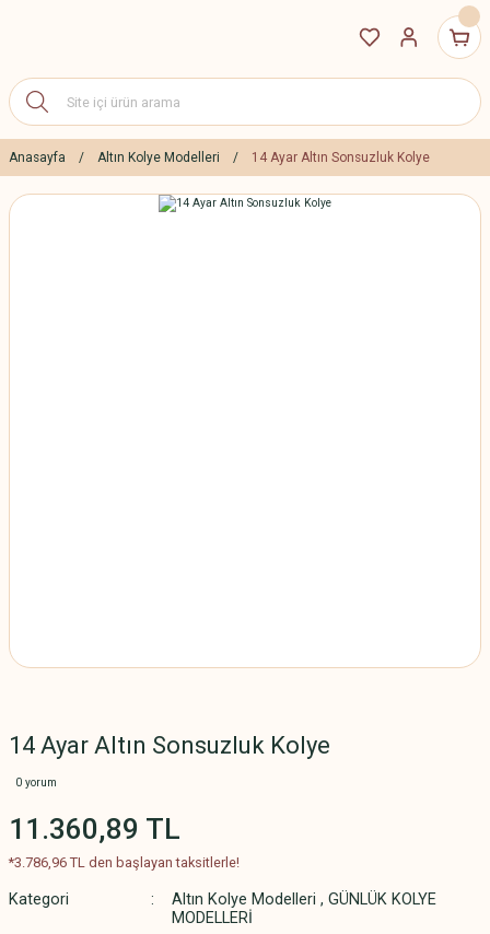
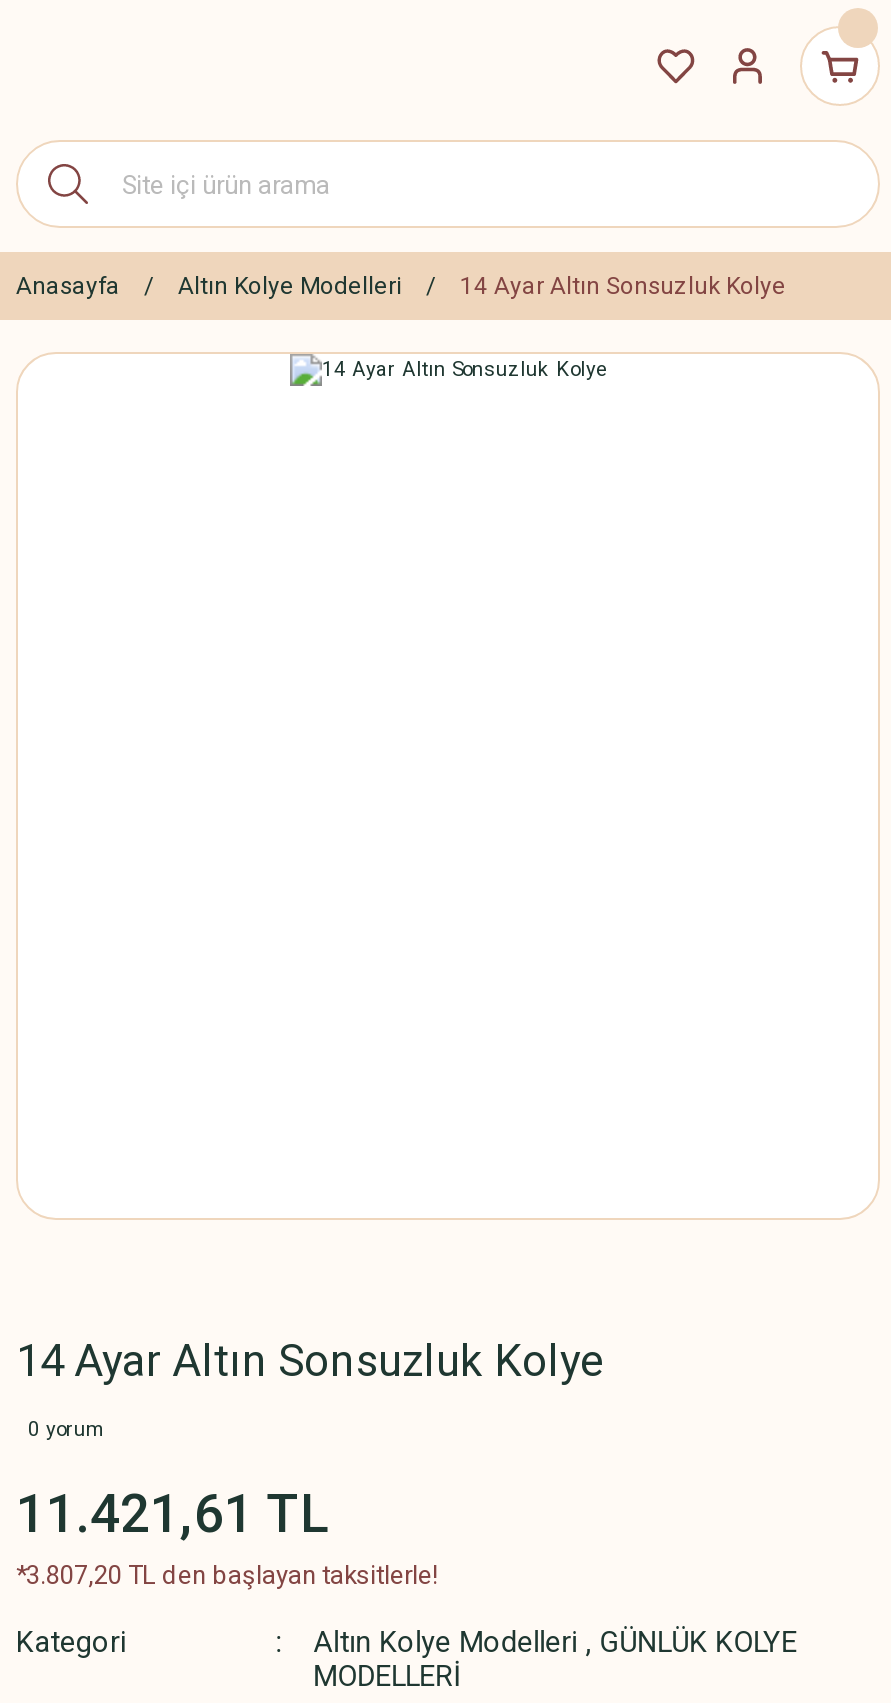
[9,813,180,845] 11.360,89 TL -> [16,1484,330,1544] 11.421,61 TL
[9,854,240,871] *3.786,96 TL den başlayan taksitlerle! -> [16,1560,438,1590] *3.807,20 TL den başlayan taksitlerle!

